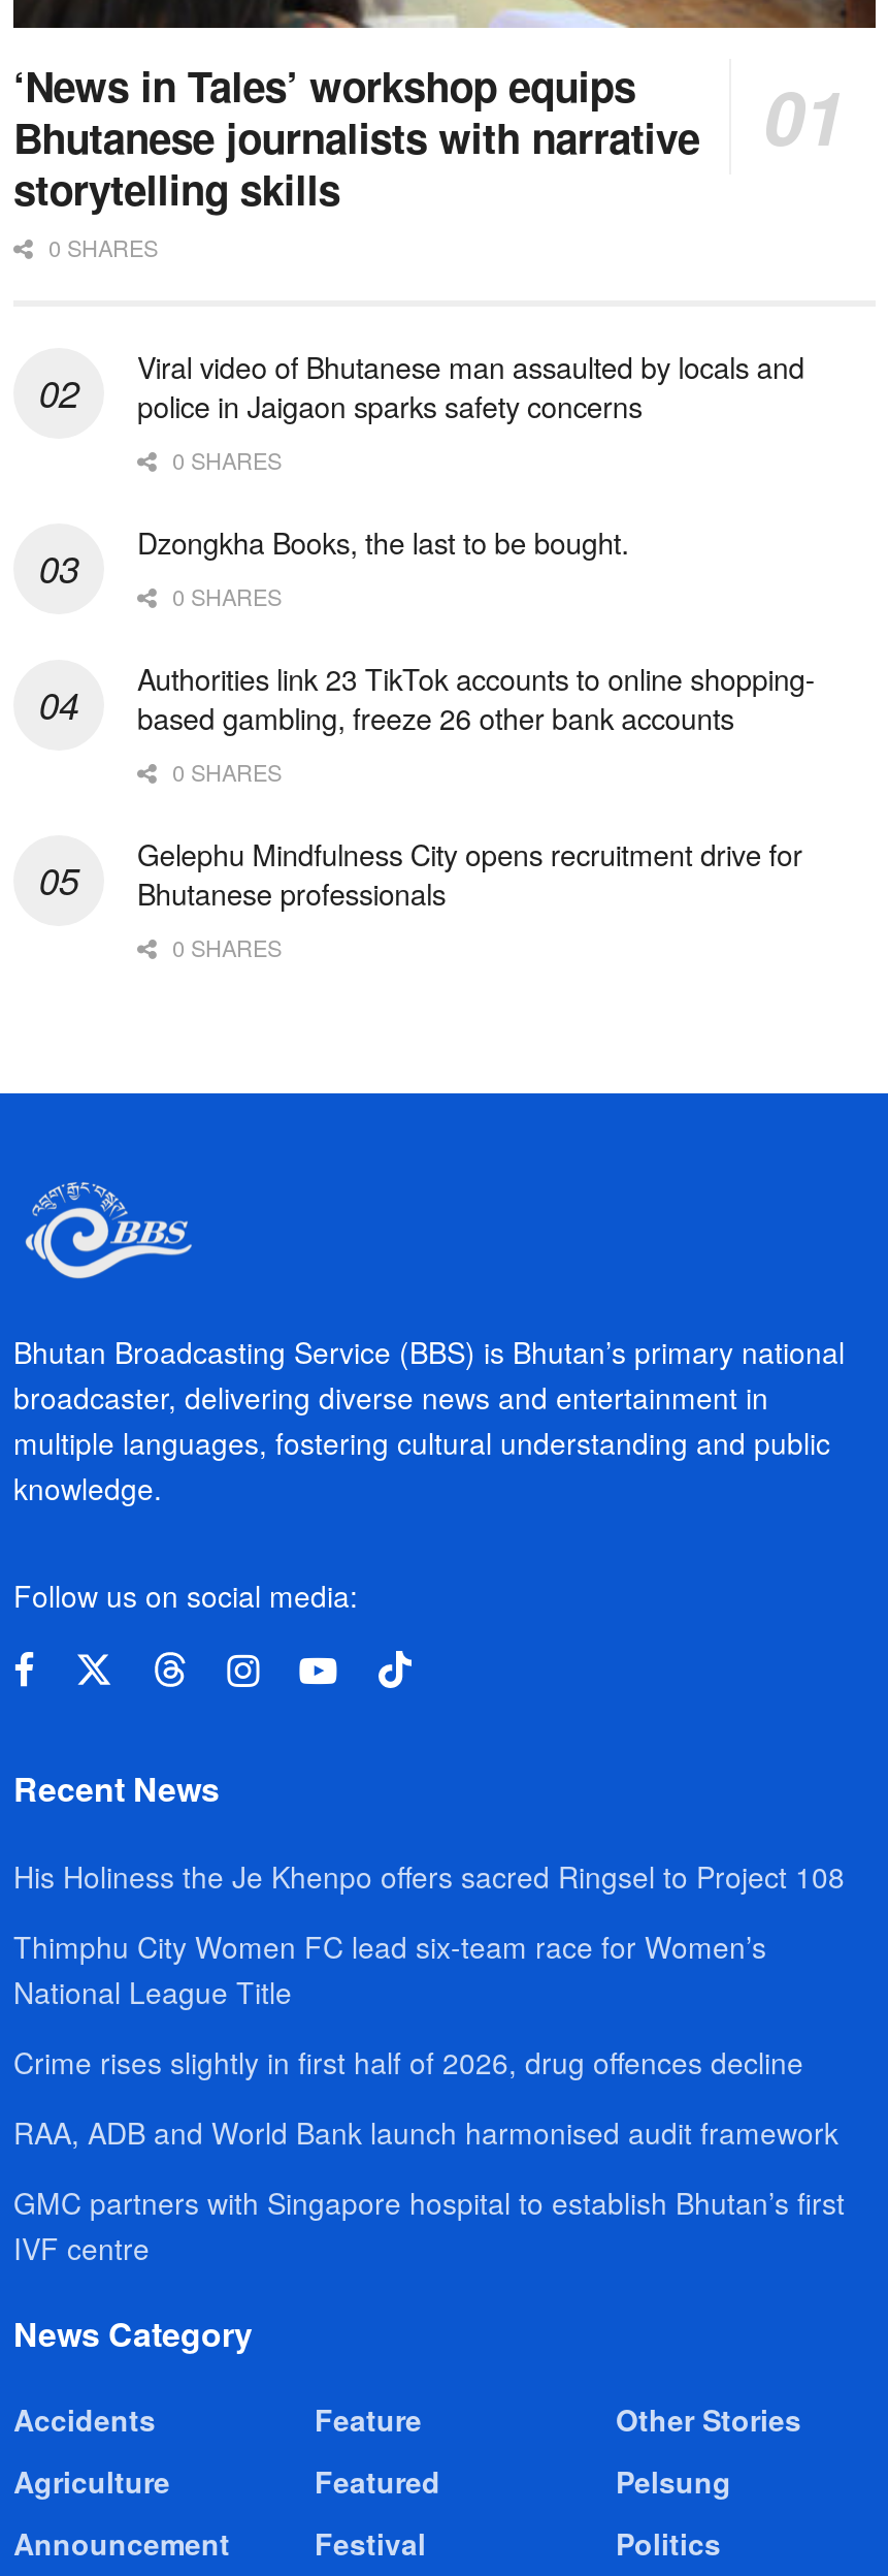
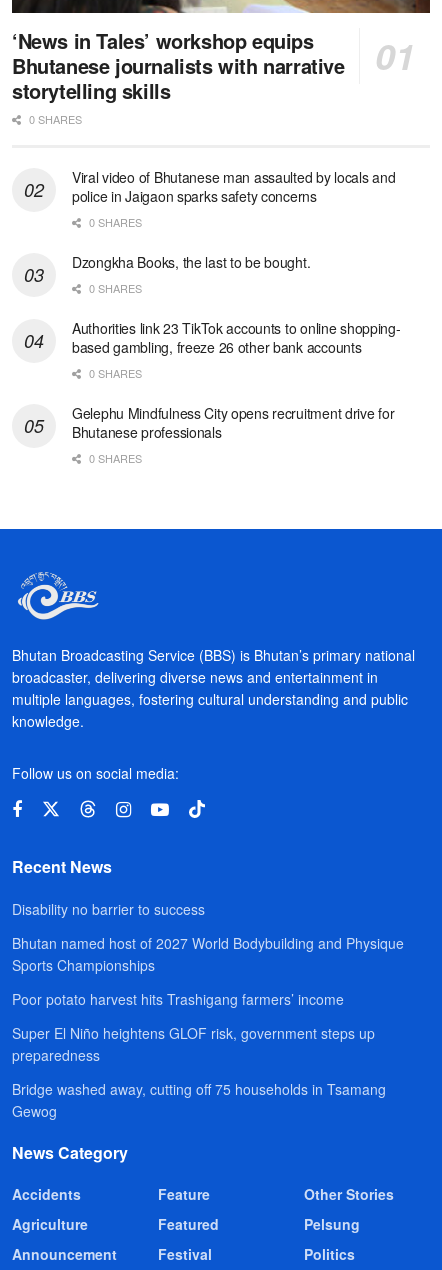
[13,1855,845,1897] His Holiness the Je Khenpo offers sacred Ringsel to Project 108 -> [12,898,205,918] Disability no barrier to success
[13,1926,766,2012] Thimphu City Women FC lead six-team race for Women’s | National League Title -> [12,932,404,974] Bhutan named host of 2027 World Bodybuilding and Physique | Sports Championships
[13,2041,803,2082] Crime rises slightly in first half of 2026, drug offences decline -> [12,988,344,1008] Poor potato harvest hits Trashigang farmers’ income
[13,2111,838,2153] RAA, ADB and World Bank launch harmonised audit framework -> [12,1022,375,1064] Super El Niño heightens GLOF risk, government steps up | preparedness
[13,2182,845,2268] GMC partners with Singapore hospital to establish Bhutan’s first | IVF centre -> [12,1078,386,1120] Bridge washed away, cutting off 75 households in Tsamang | Gewog

